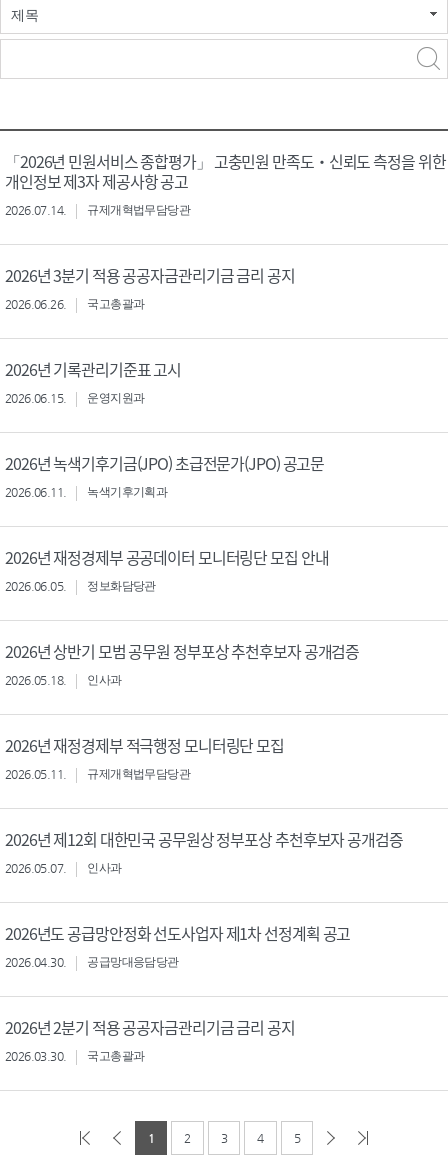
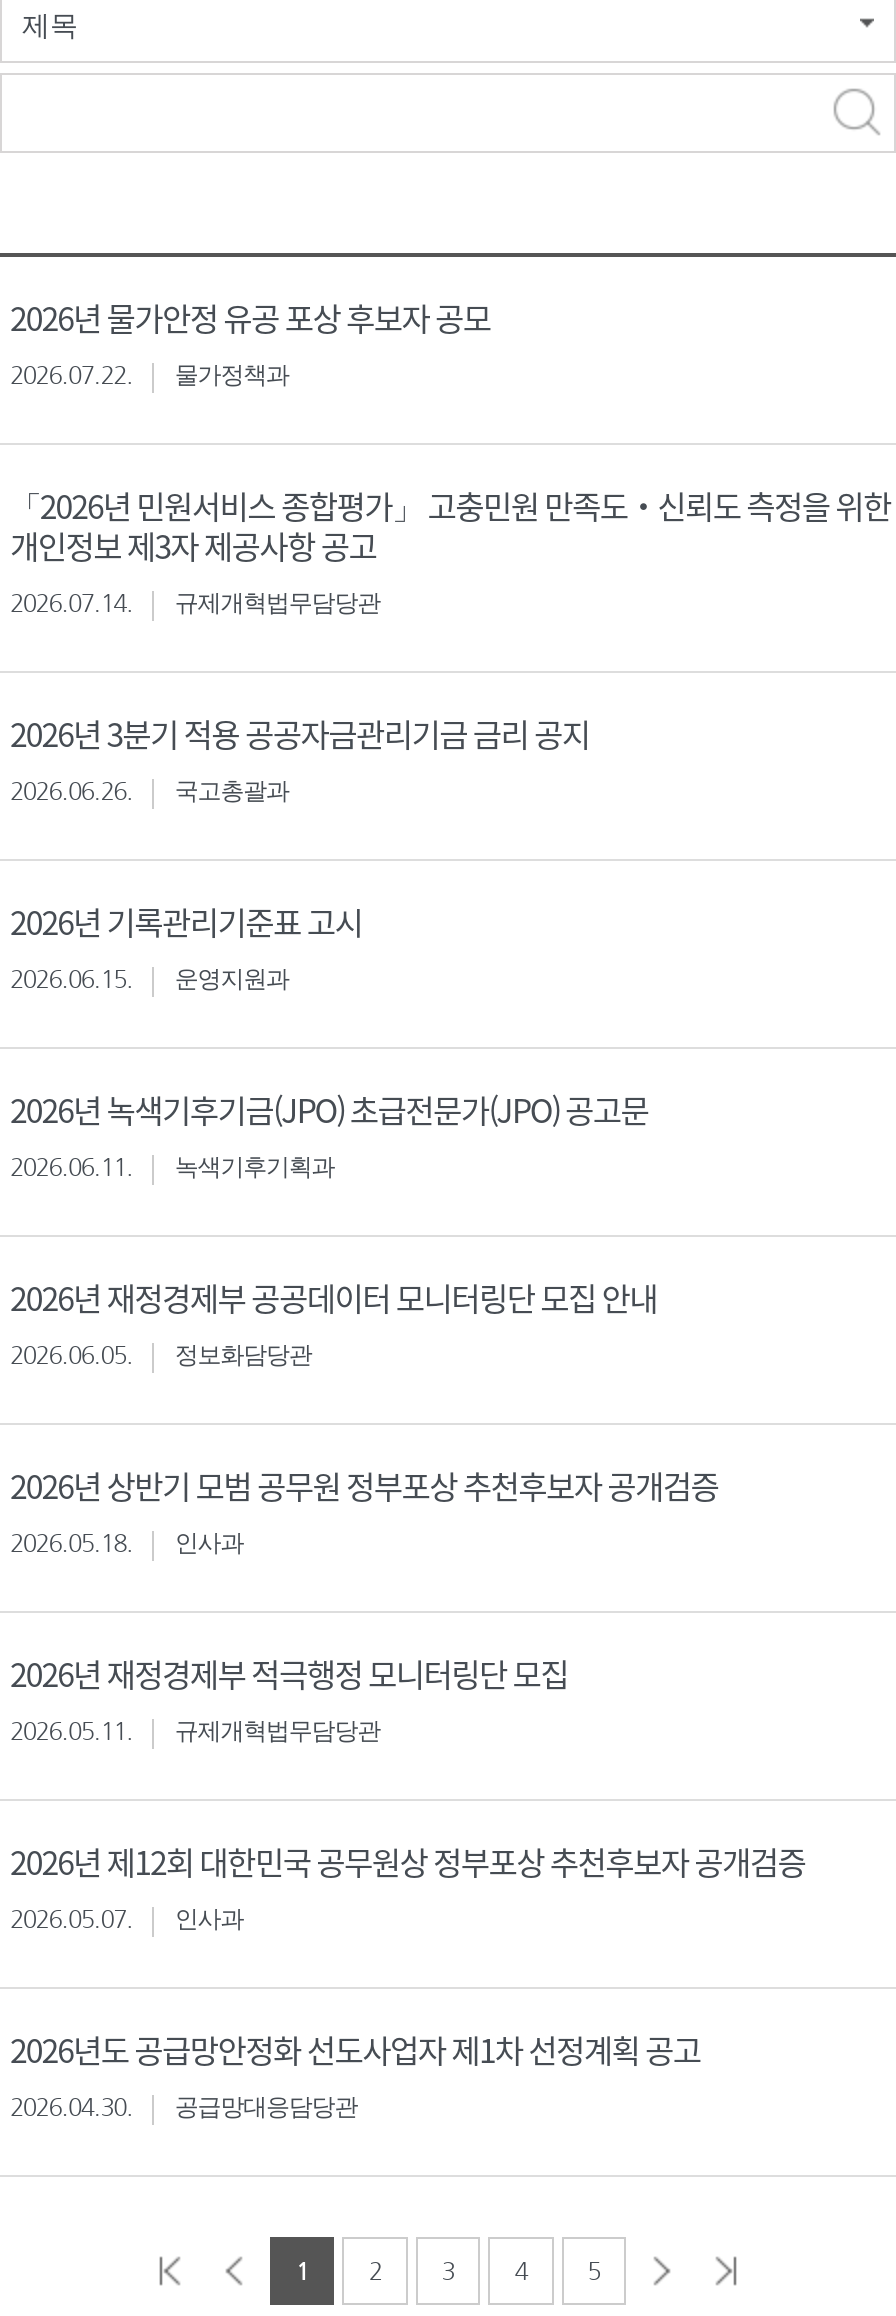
none -> [10,294,490,390] 2026년 물가안정 유공 포상 후보자 공모 | 2026.07.22. | 물가정책과
moved [5,149,445,969] -> [10,482,891,2122]: 「2026년 민원서비스 종합평가」 고충민원 만족도‧신뢰도 측정을 위한 | 개인정보 제3자 제공사항 공고 | 2026.07.14. | ... | 2026.04.30. | 공급망대응담당관
[5,1015,295,1063] 2026년 2분기 적용 공공자금관리기금 금리 공지 | 2026.03.30. | 국고총괄과 -> none

